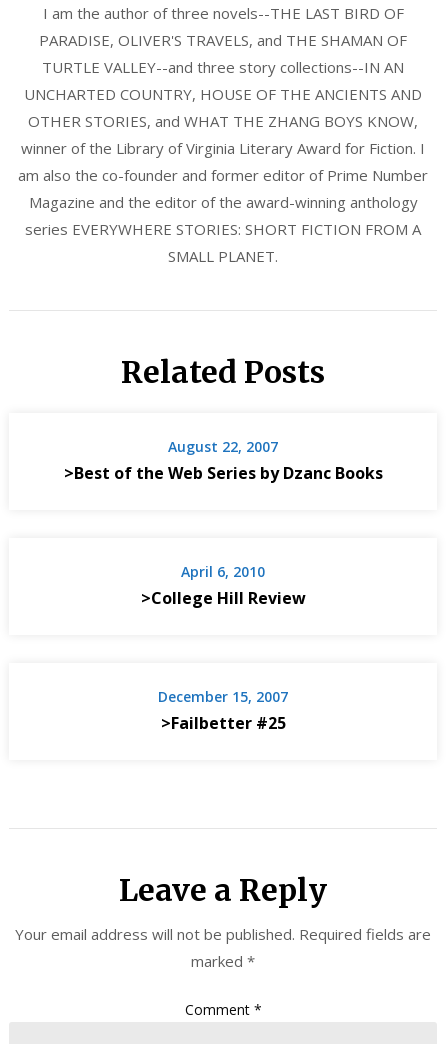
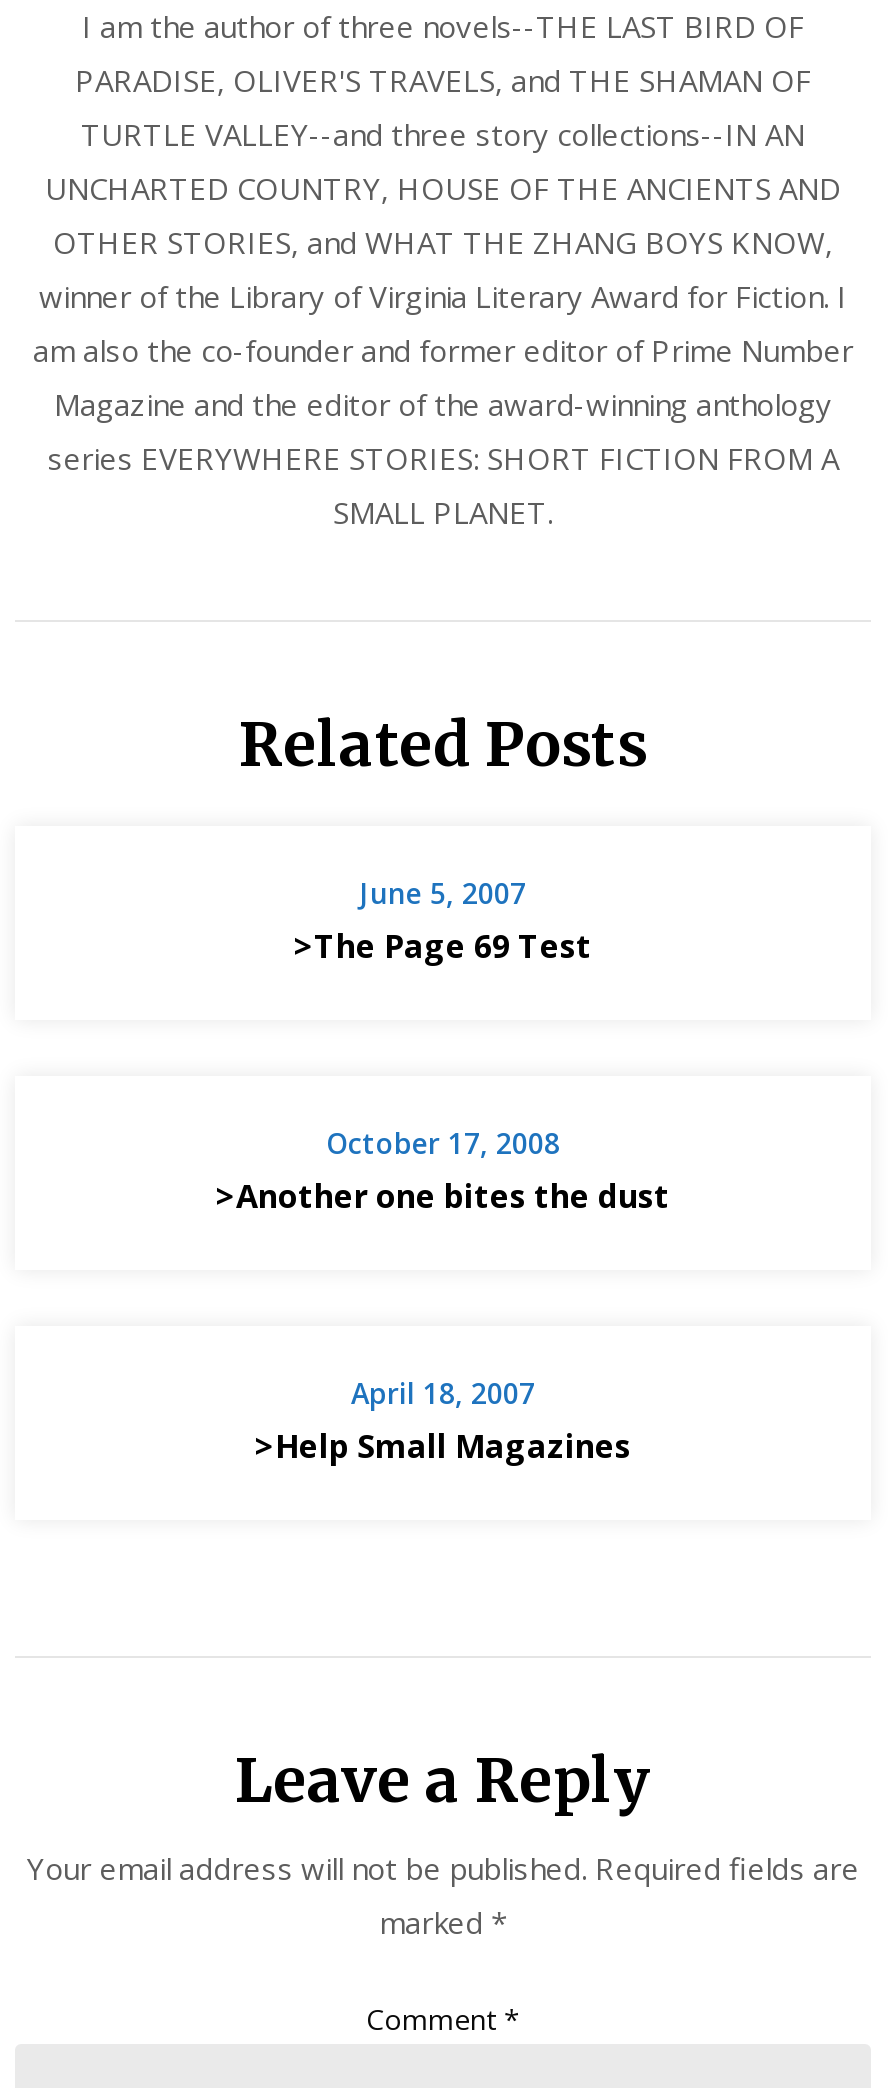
[63,437,382,484] August 22, 2007 | >Best of the Web Series by Dzanc Books -> [294,873,592,967] June 5, 2007 | >The Page 69 Test
[140,562,305,609] April 6, 2010 | >College Hill Review -> [216,1123,670,1217] October 17, 2008 | >Another one bites the dust
[158,687,288,734] December 15, 2007 | >Failbetter #25 -> [255,1373,631,1467] April 18, 2007 | >Help Small Magazines

